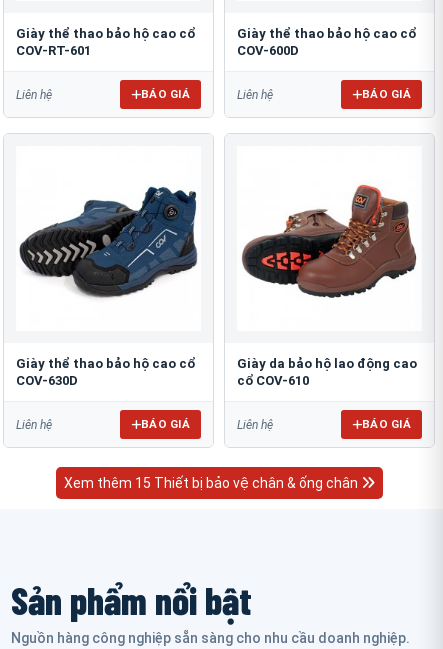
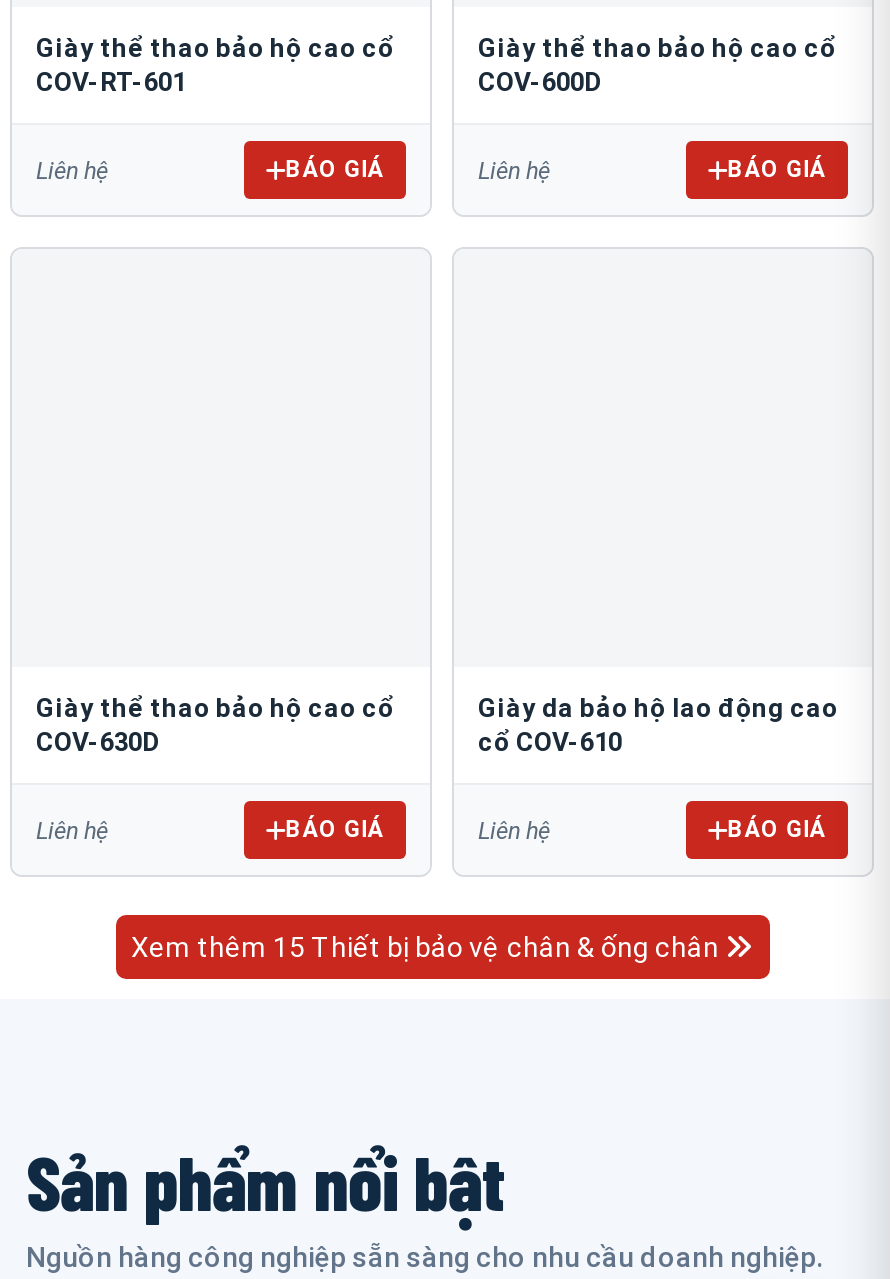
[19,186,198,299] [image] -> none
[241,184,417,299] [image] -> none

